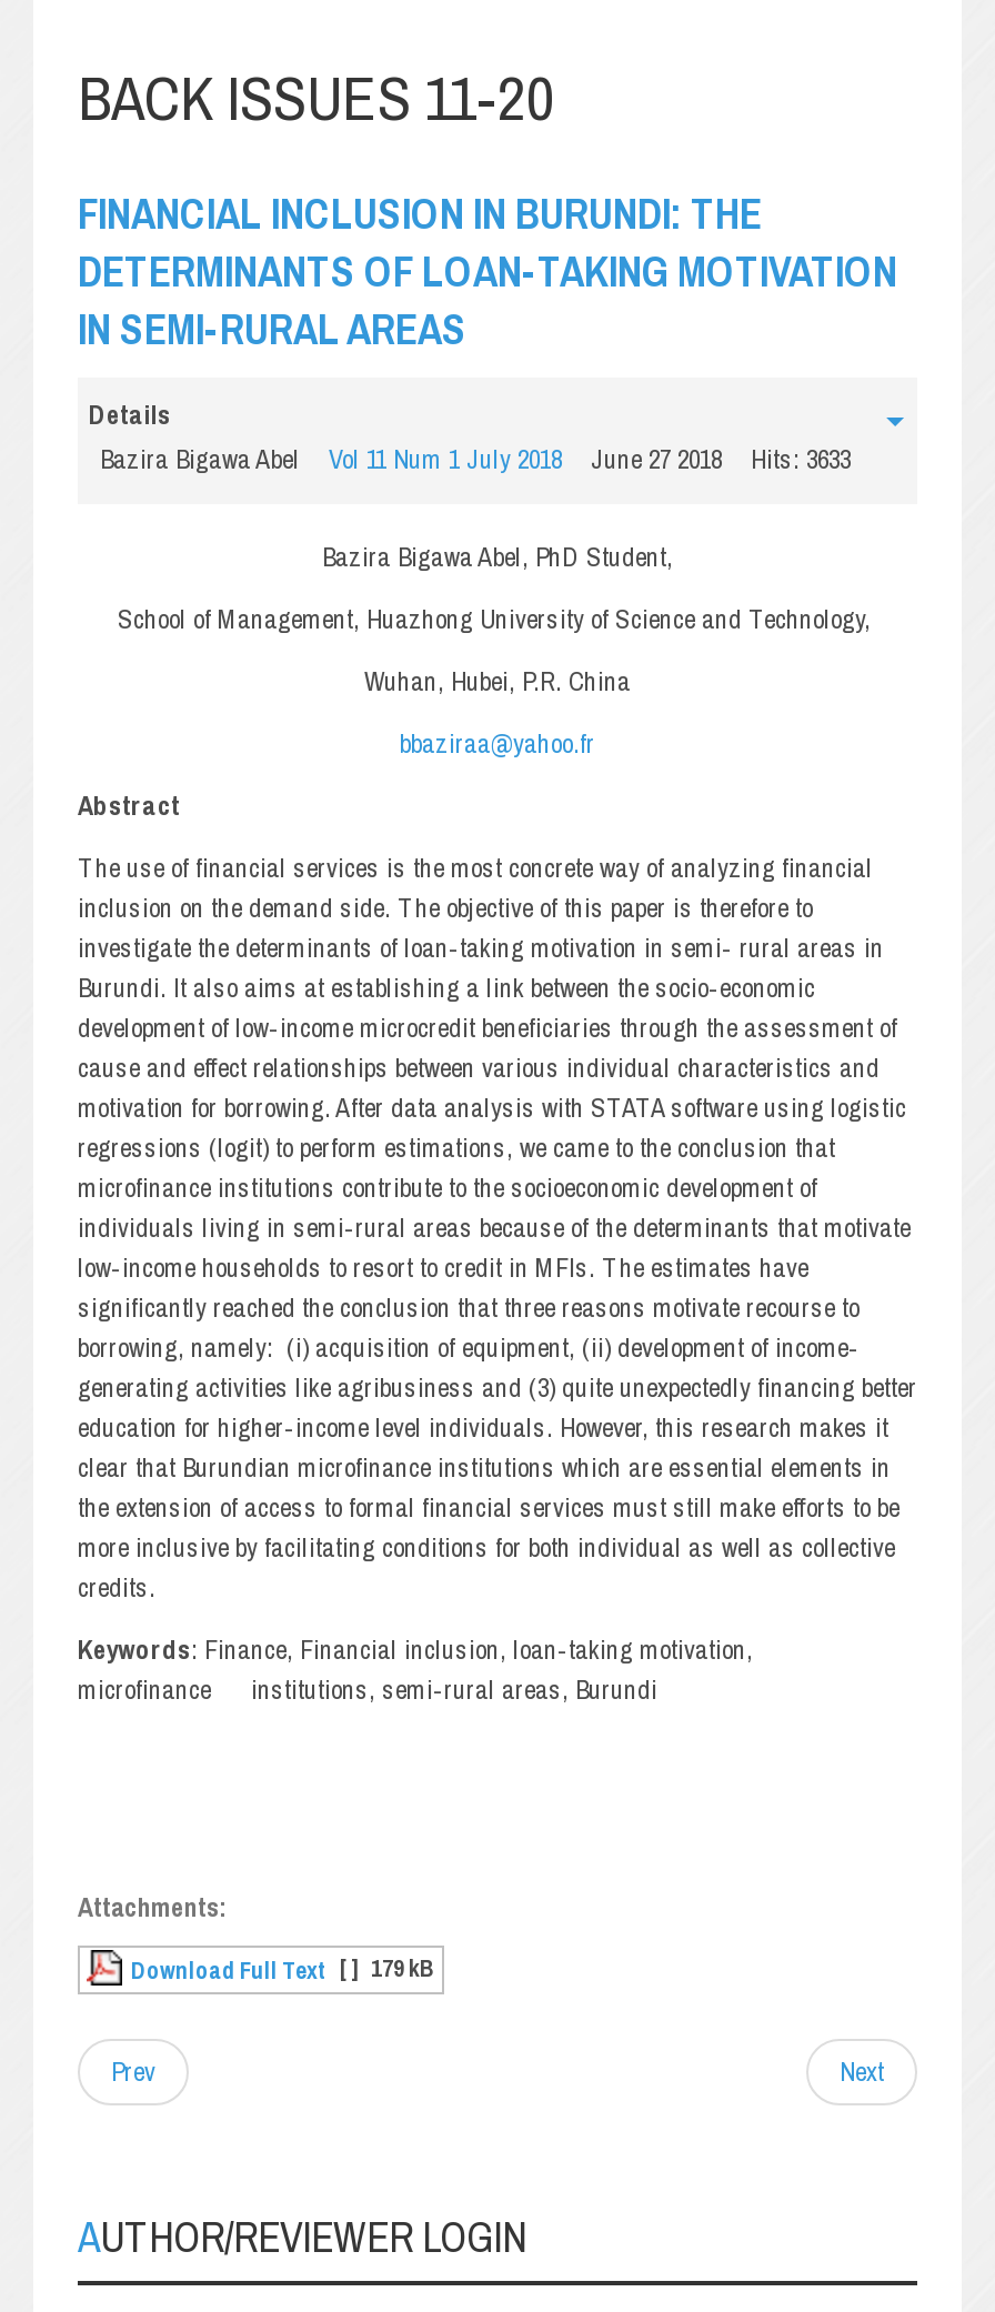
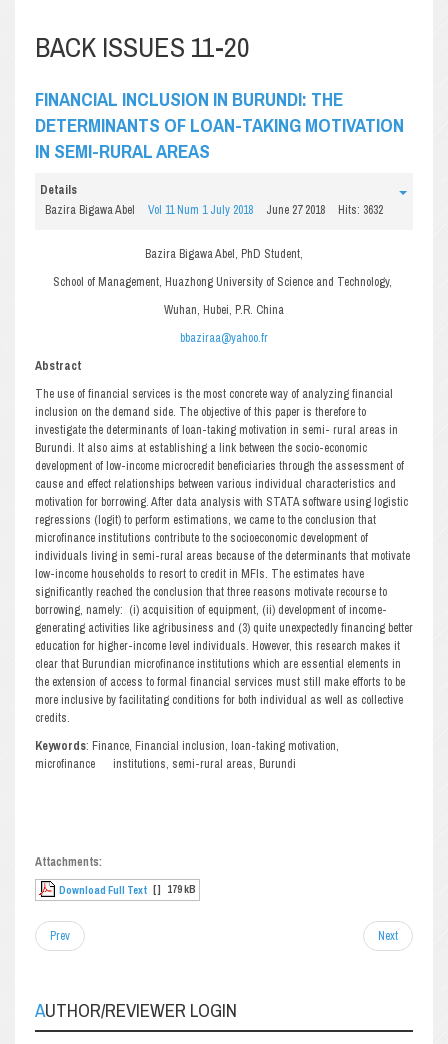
[100,441,851,477] Bazira Bigawa Abel Vol 11 Num 1 July 2018 June 27 2018 Hits: 3633 -> [45,202,383,218] Bazira Bigawa Abel Vol 11 Num 1 July 2018 June 27 2018 Hits: 3632

